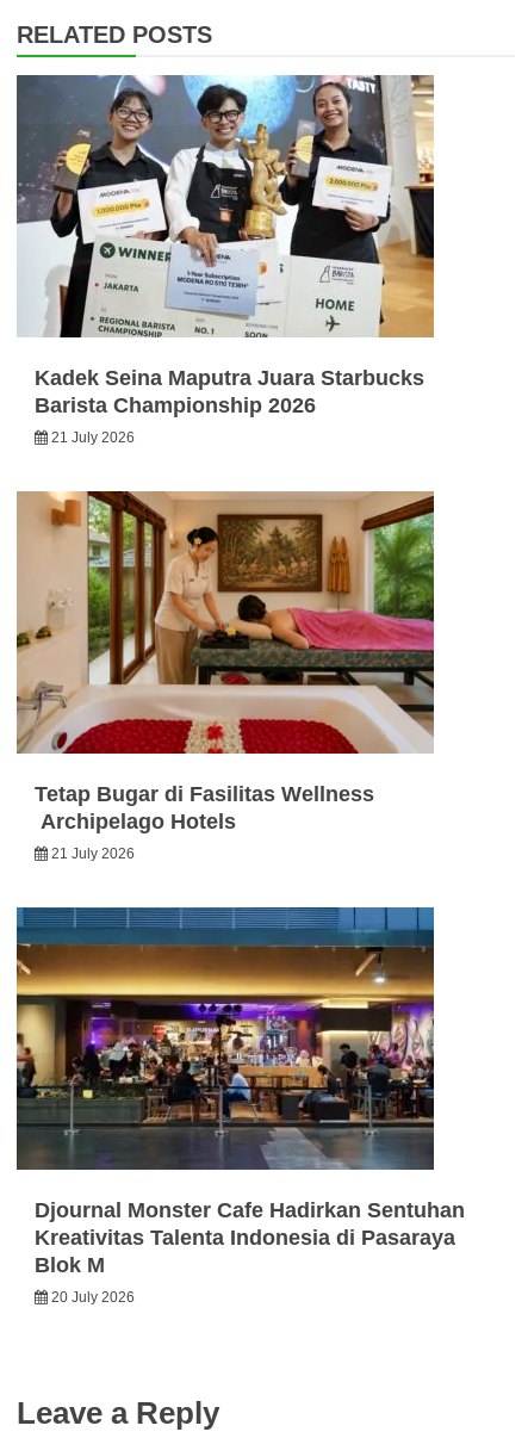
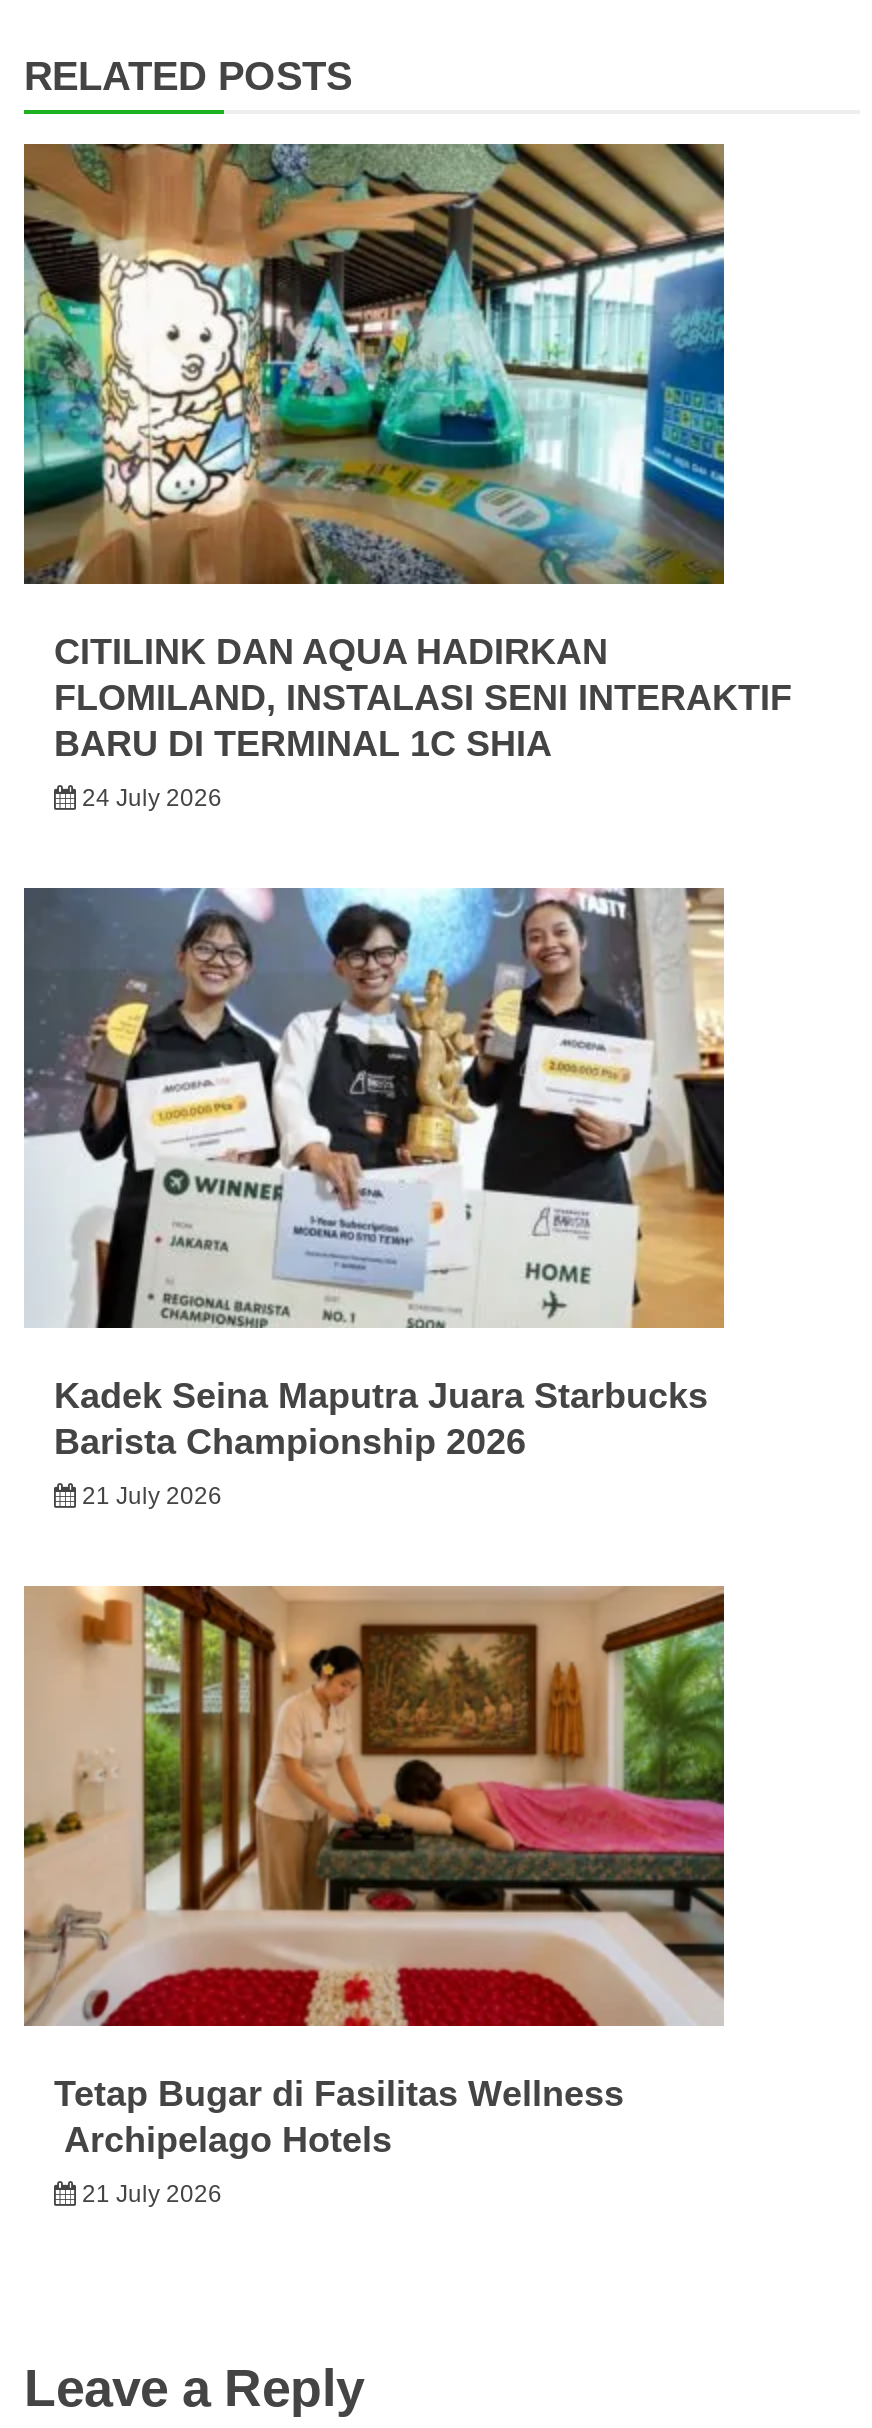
none -> [22,142,792,811] [image] | CITILINK DAN AQUA HADIRKAN | FLOMILAND, INSTALASI SENI INTERAKTIF | BARU DI TERMINAL 1C SHIA | 24 July 2026
moved [15,73,436,862] -> [22,884,728,2207]: [image] | Kadek Seina Maputra Juara Starbucks | Barista Championship 2026 | 21 July 2026 | Tetap Bugar di Fasilitas Wellness | Archipelago Hotels | 21 July 2026
[15,906,465,1305] [image] | Djournal Monster Cafe Hadirkan Sentuhan | Kreativitas Talenta Indonesia di Pasaraya | Blok M | 20 July 2026 -> none

